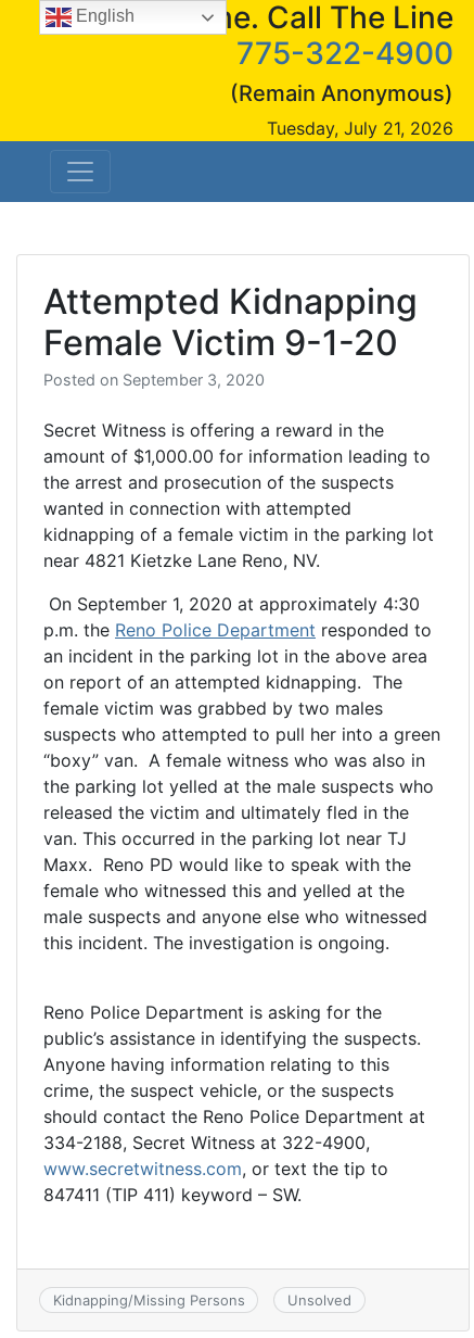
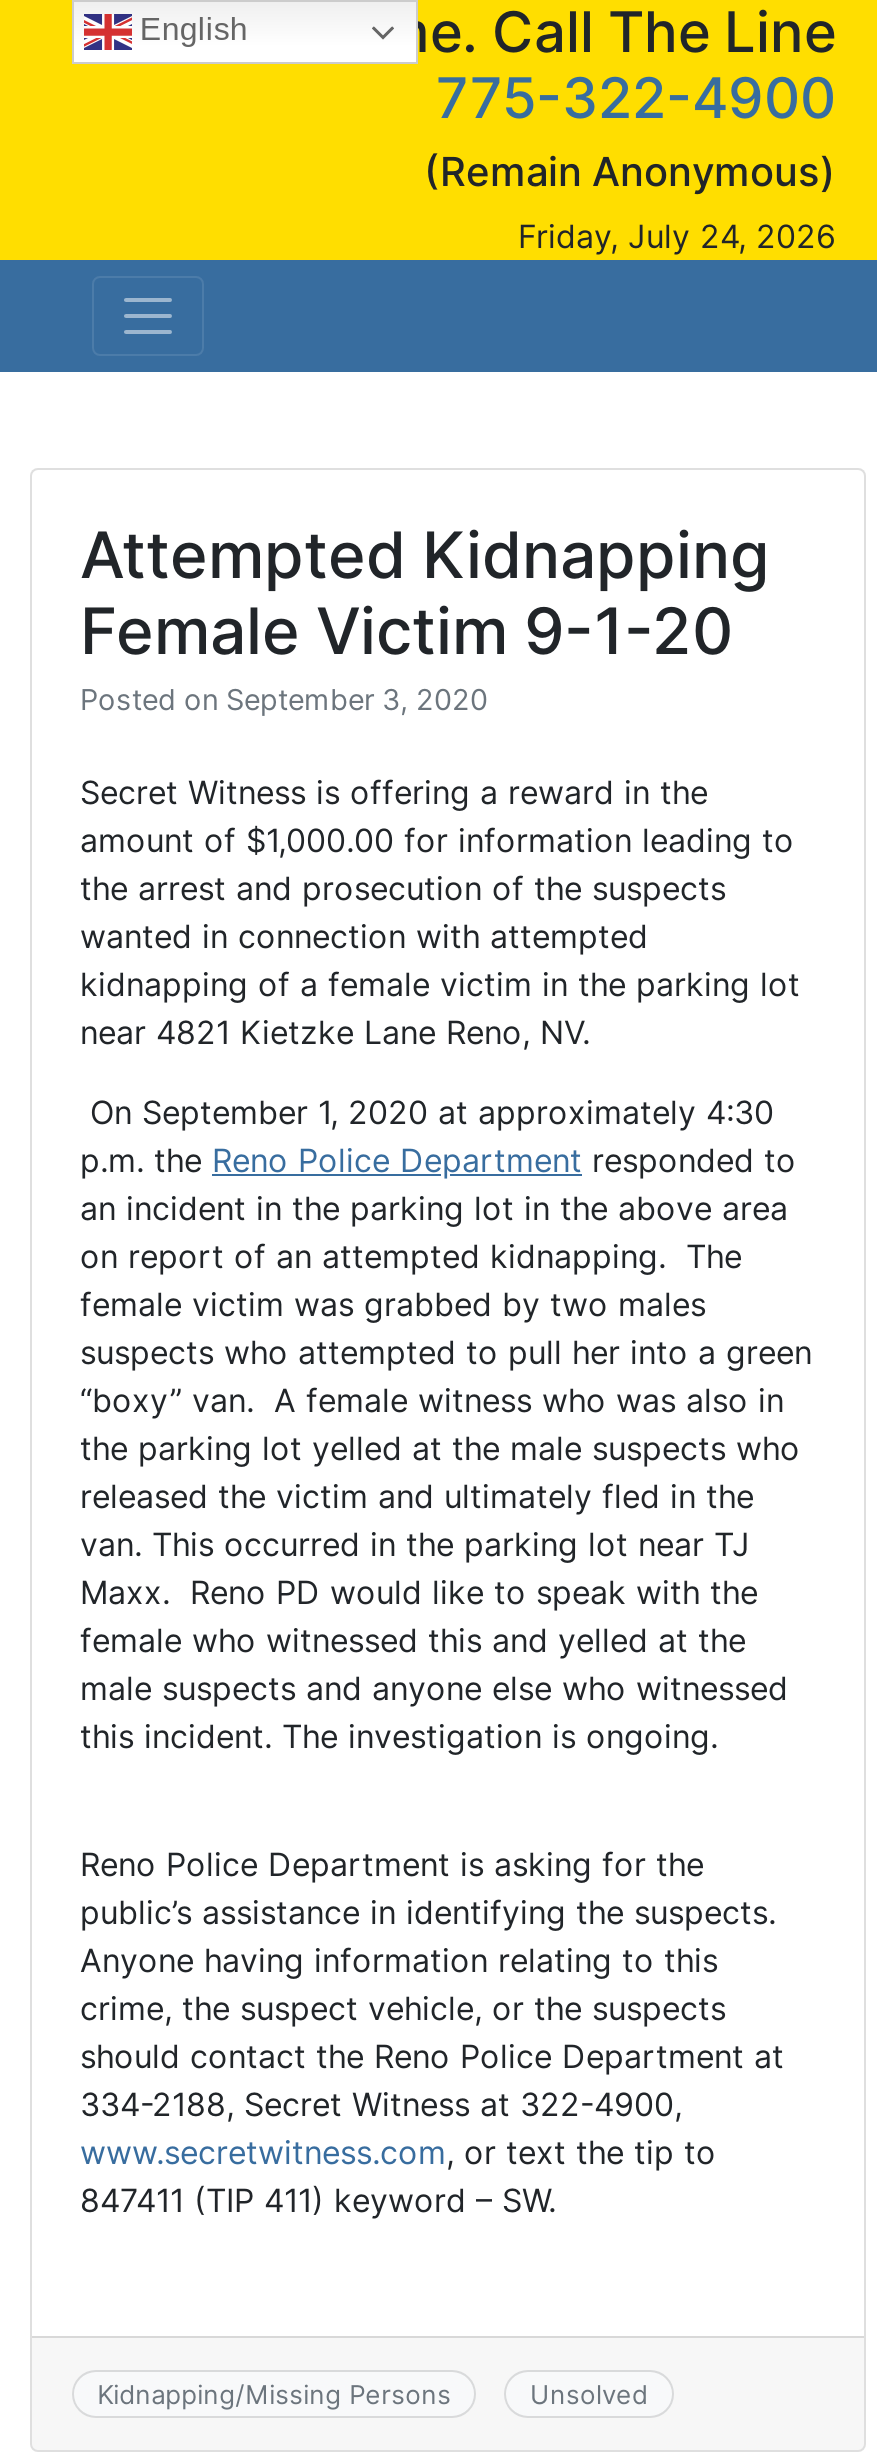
[267,117,453,139] Tuesday, July 21, 2026 -> [518,216,836,256] Friday, July 24, 2026

